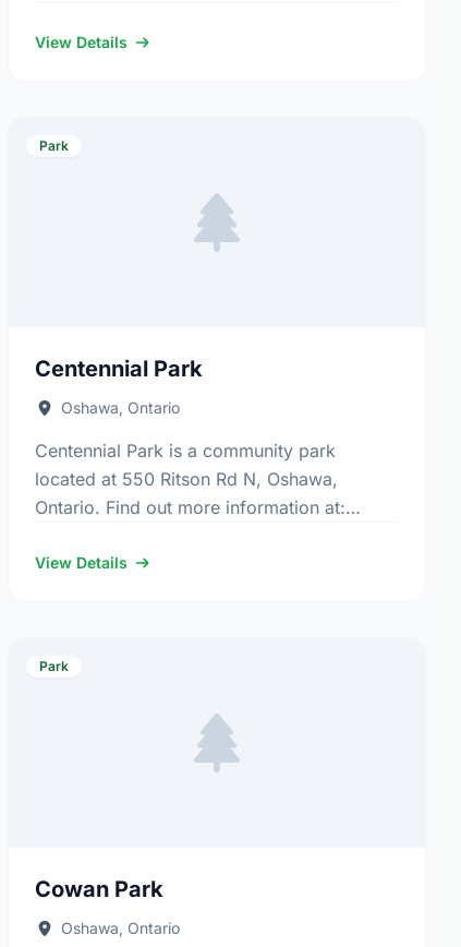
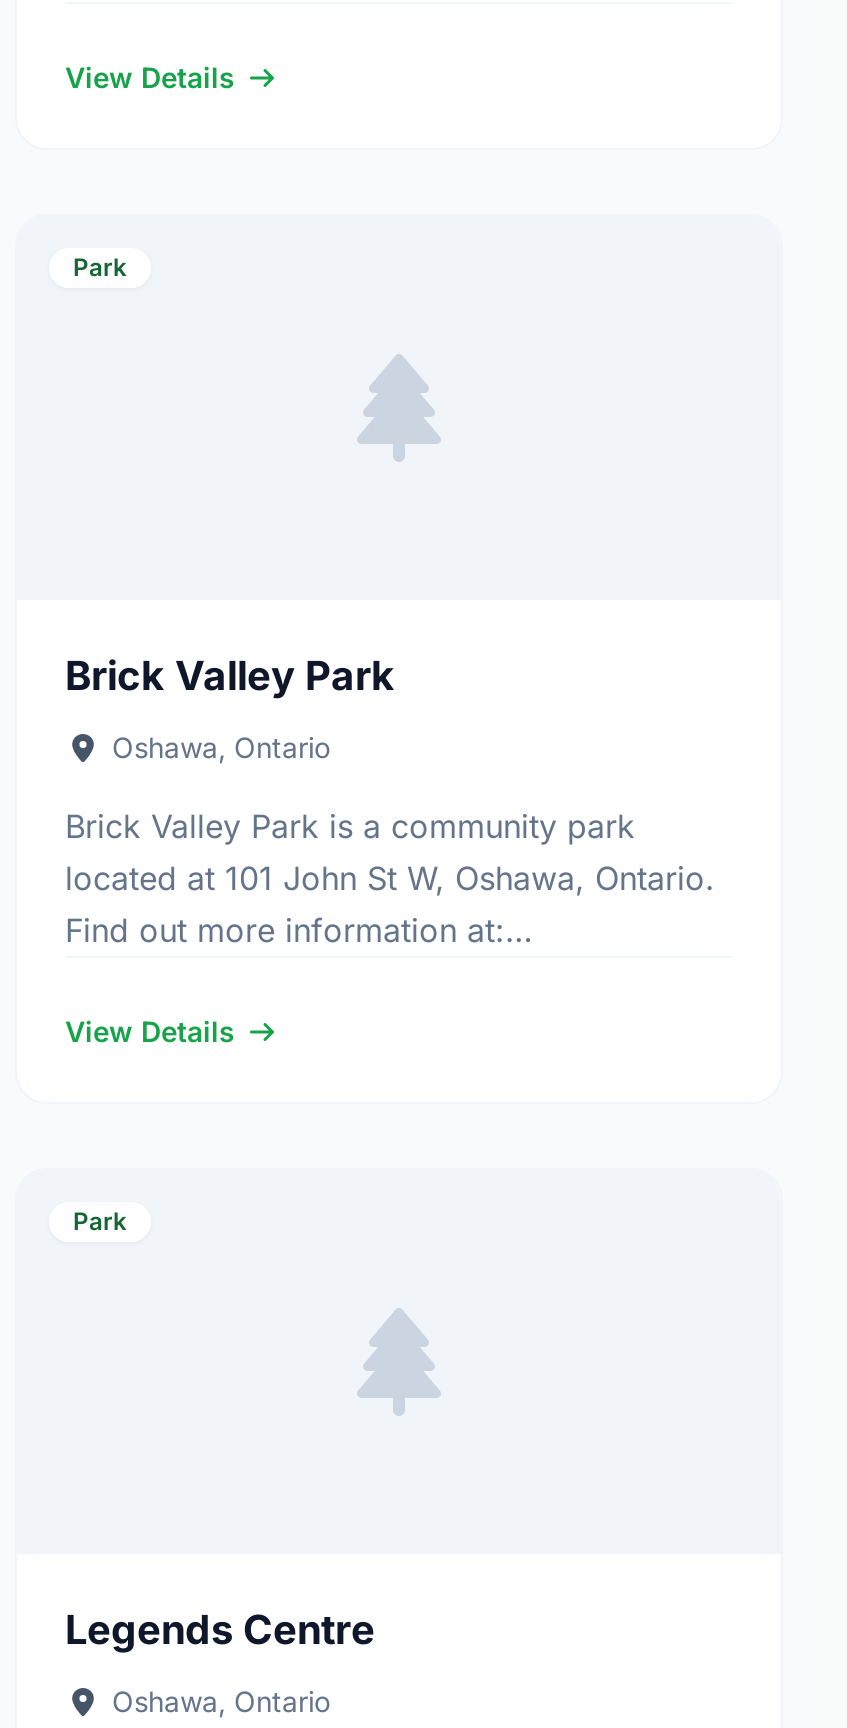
[35,356,203,382] Centennial Park -> [65,652,395,700] Brick Valley Park
[35,440,345,518] Centennial Park is a community park | located at 550 Ritson Rd N, Oshawa, | Ontario. Find out more information at: -> [65,806,715,950] Brick Valley Park is a community park | located at 101 John St W, Oshawa, Ontario. | Find out more information at:
[35,876,163,902] Cowan Park -> [65,1606,375,1654] Legends Centre

